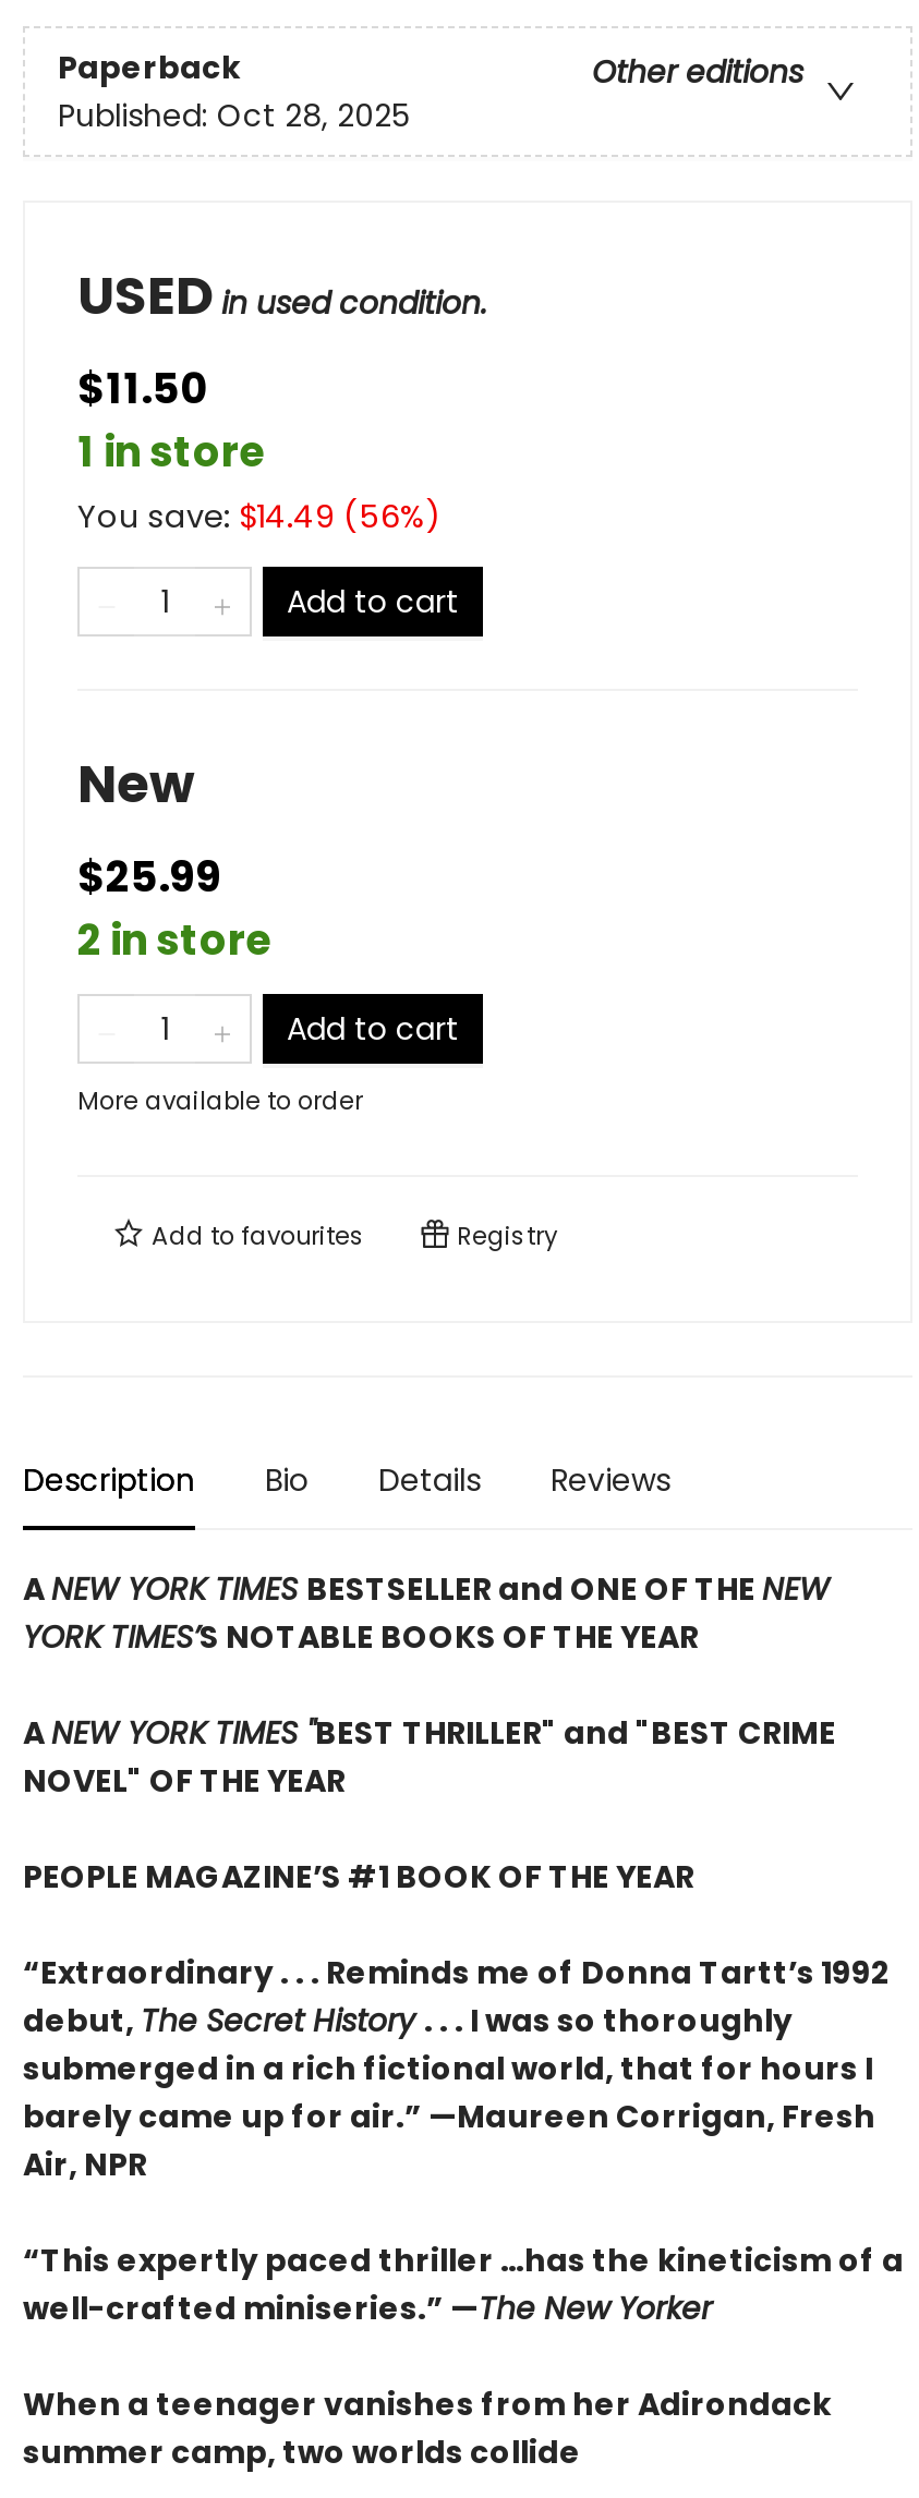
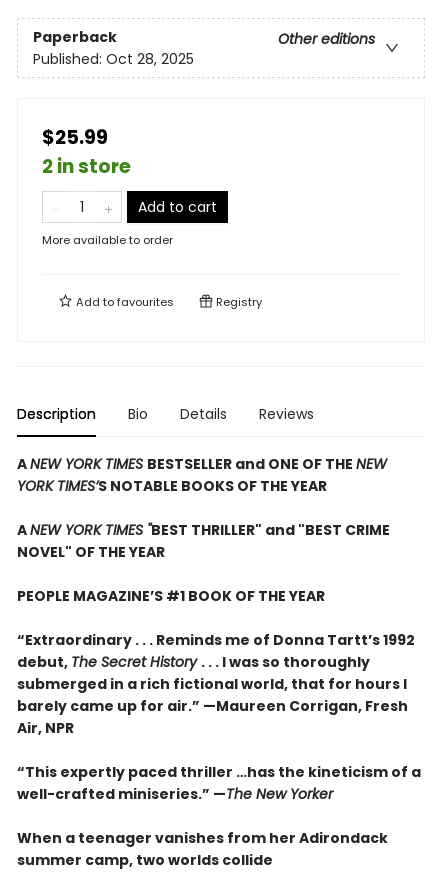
[77,260,487,820] USED in used condition. | $11.50 | 1 in store | You save: $14.49 (56%) | Add to cart | New -> none

